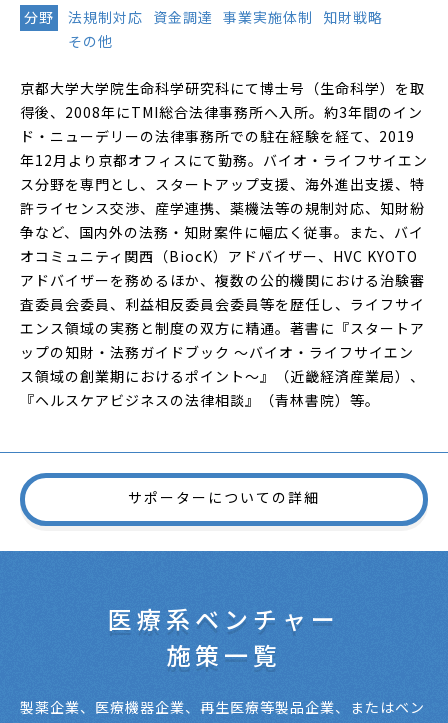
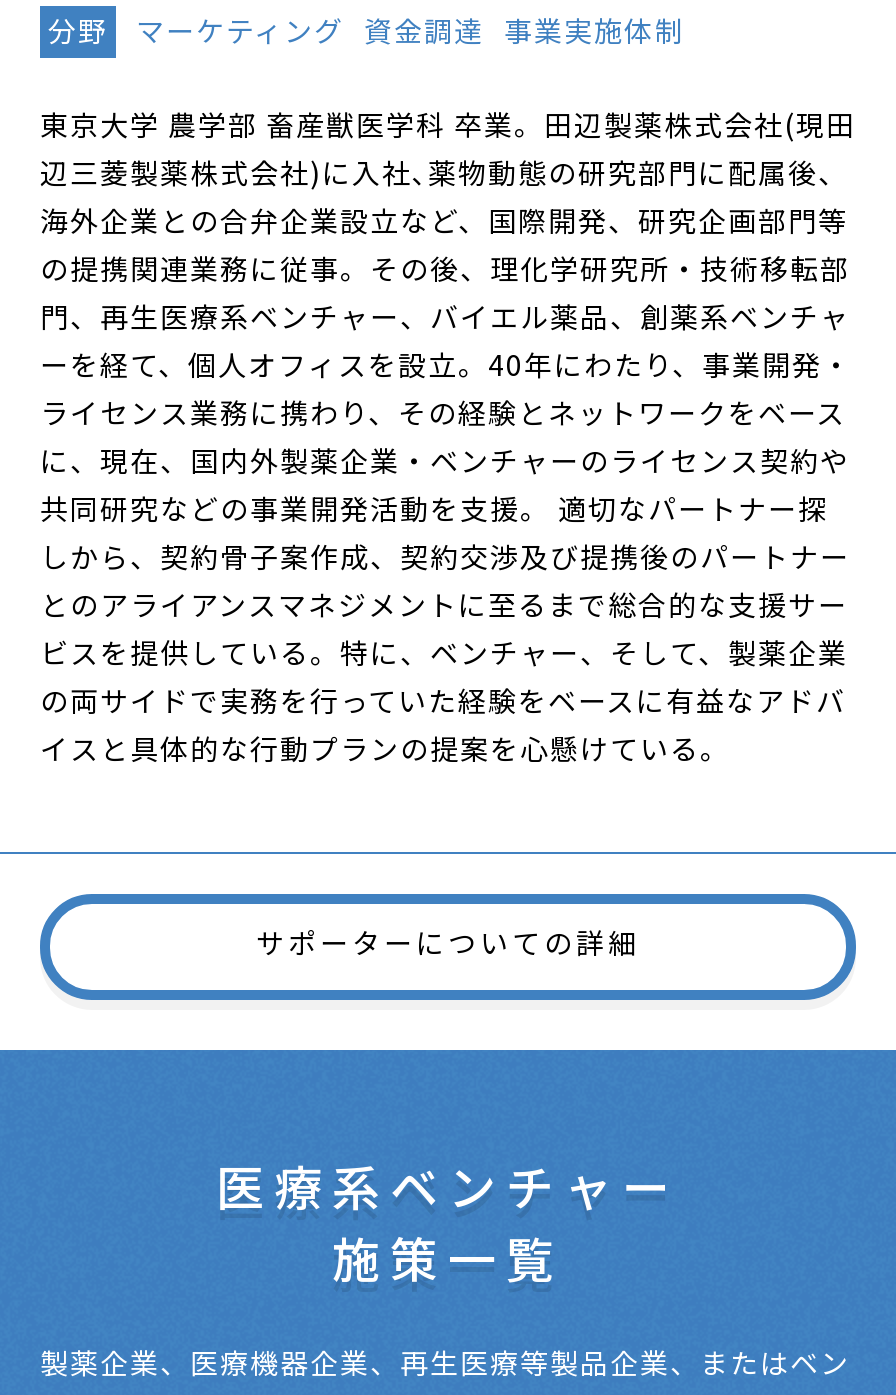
[68,7,383,51] 法規制対応 資金調達 事業実施体制 知財戦略 | その他 -> [136,11,684,51] マーケティング 資金調達 事業実施体制
[20,78,428,410] 京都大学大学院生命科学研究科にて博士号（生命科学）を取 | 得後、2008年にTMI総合法律事務所へ入所。約3年間のイン | ド・ニューデリーの法律事務所での駐在経験を経て、2019 | 年12月より京都オフィスにて勤務。バイオ・ライフサイエン | ス分野を専門とし、スタートアップ支援、海外進出支援、特 | 許ライセンス交渉、産学連携、薬機法等の規制対応、知財紛 | 争など、国内外の法務・知財案件に幅広く従事。また、バイ | オコミュニティ関西（BiocK）アドバイザー、HVC KYOTO | アドバイザーを務めるほか、複数の公的機関における治験審 | 査委員会委員、利益相反委員会委員等を歴任し、ライフサイ | エンス領域の実務と制度の双方に精通。著書に『スタートア | ップの知財・法務ガイドブック ～バイオ・ライフサイエン | ス領域の創業期におけるポイント～』（近畿経済産業局）、 | 『ヘルスケアビジネスの法律相談』（青林書院）等。 -> [40,105,856,769] 東京大学 農学部 畜産獣医学科 卒業。田辺製薬株式会社(現田 | 辺三菱製薬株式会社)に入社､薬物動態の研究部門に配属後、 | 海外企業との合弁企業設立など、国際開発、研究企画部門等 | の提携関連業務に従事。その後、理化学研究所・技術移転部 | 門、再生医療系ベンチャー、バイエル薬品、創薬系ベンチャ | ーを経て、個人オフィスを設立。40年にわたり、事業開発・ | ライセンス業務に携わり、その経験とネットワークをベース | に、現在、国内外製薬企業・ベンチャーのライセンス契約や | 共同研究などの事業開発活動を支援。 適切なパートナー探 | しから、契約骨子案作成、契約交渉及び提携後のパートナー | とのアライアンスマネジメントに至るまで総合的な支援サー | ビスを提供している。特に、ベンチャー、そして、製薬企業 | の両サイドで実務を行っていた経験をベースに有益なアドバ | イスと具体的な行動プランの提案を心懸けている。

